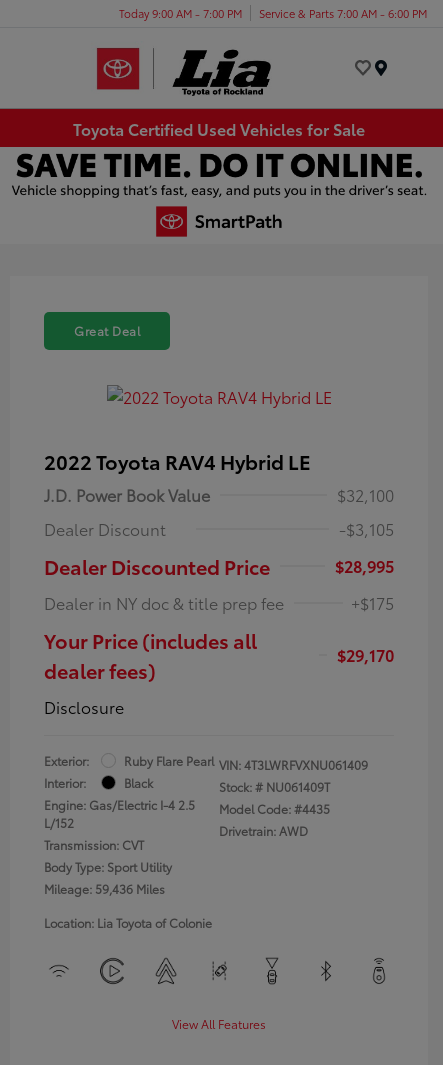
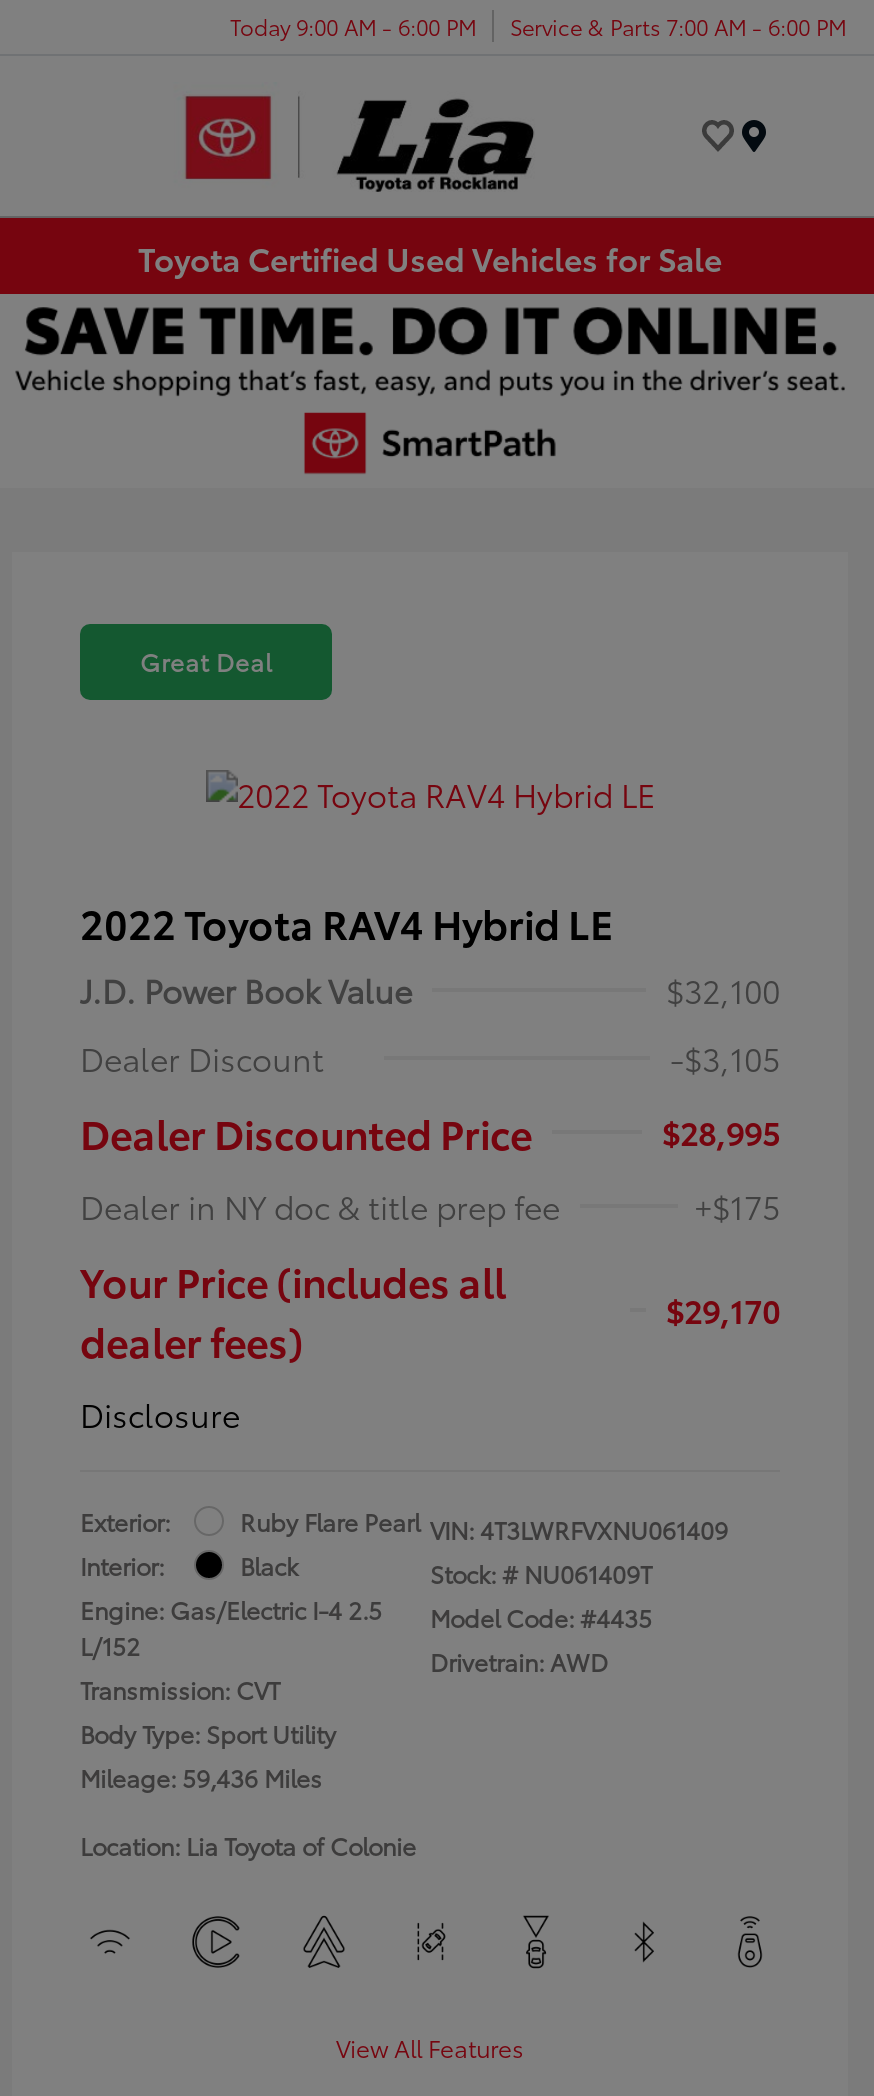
[119,4,427,20] Today 9:00 AM - 7:00 PM Service & Parts 7:00 AM - 6:00 PM -> [230,9,846,41] Today 9:00 AM - 6:00 PM Service & Parts 7:00 AM - 6:00 PM

